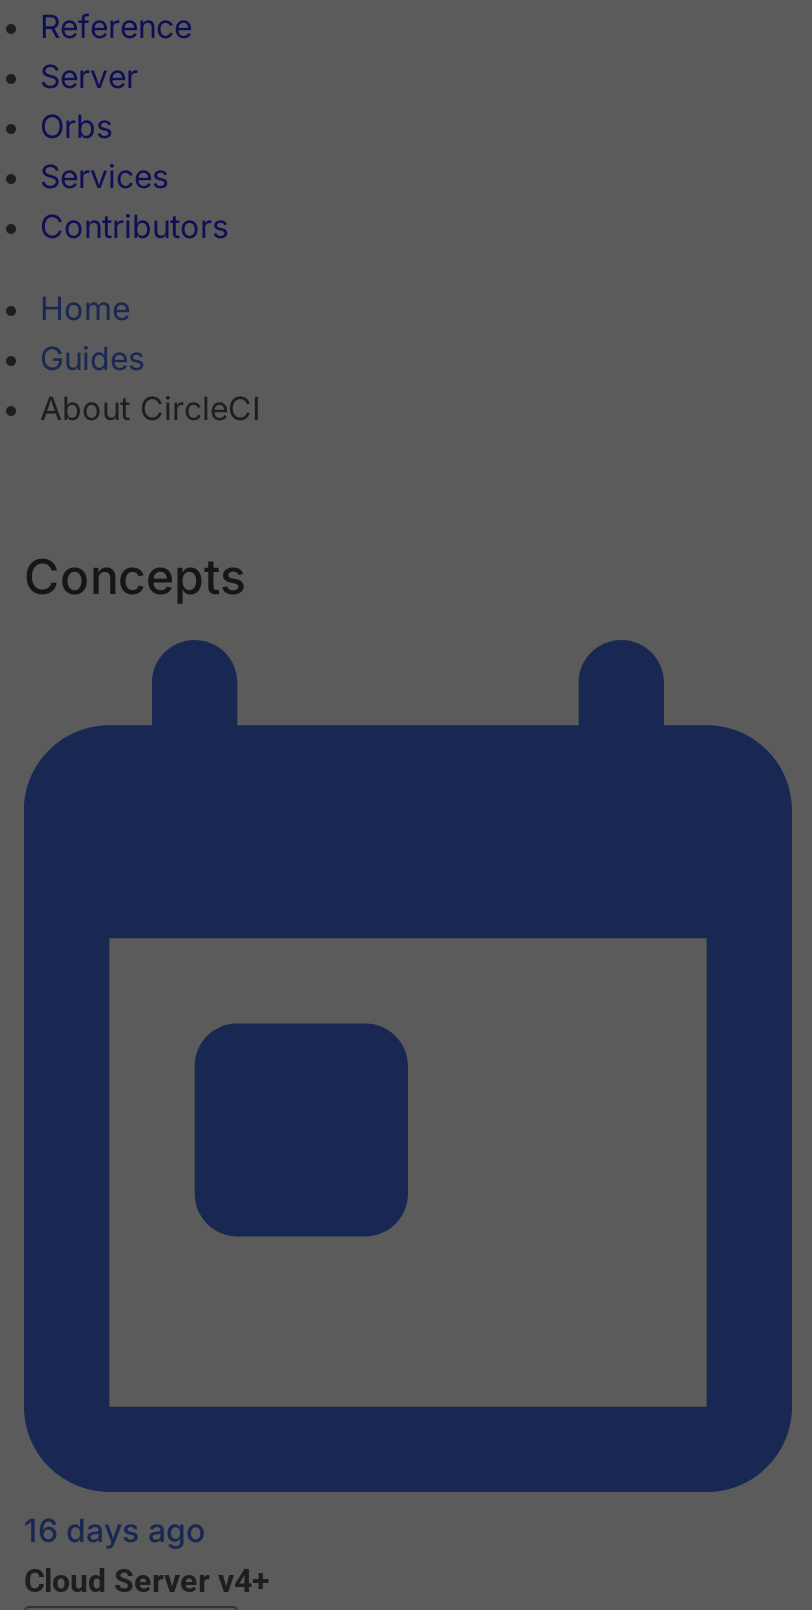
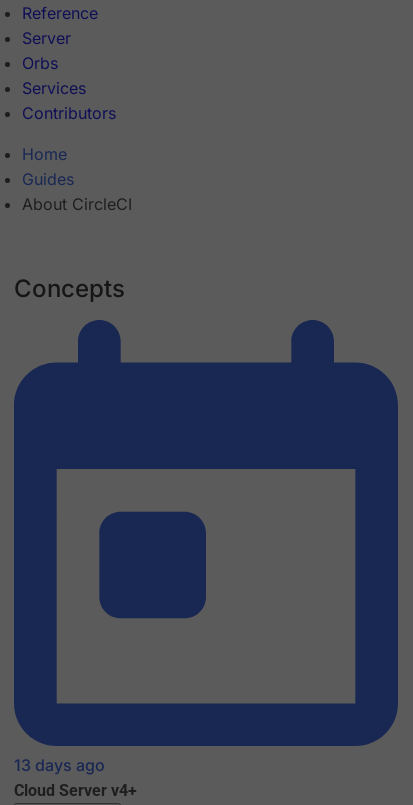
[24,1511,206,1551] 16 days ago -> [14,755,105,775] 13 days ago

